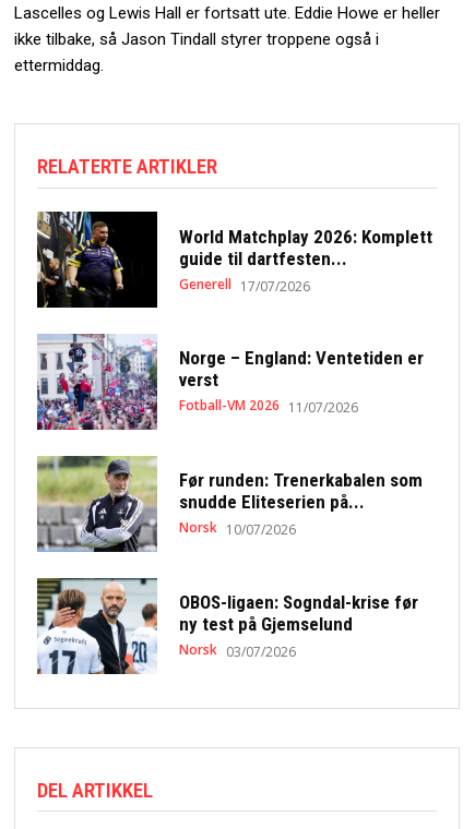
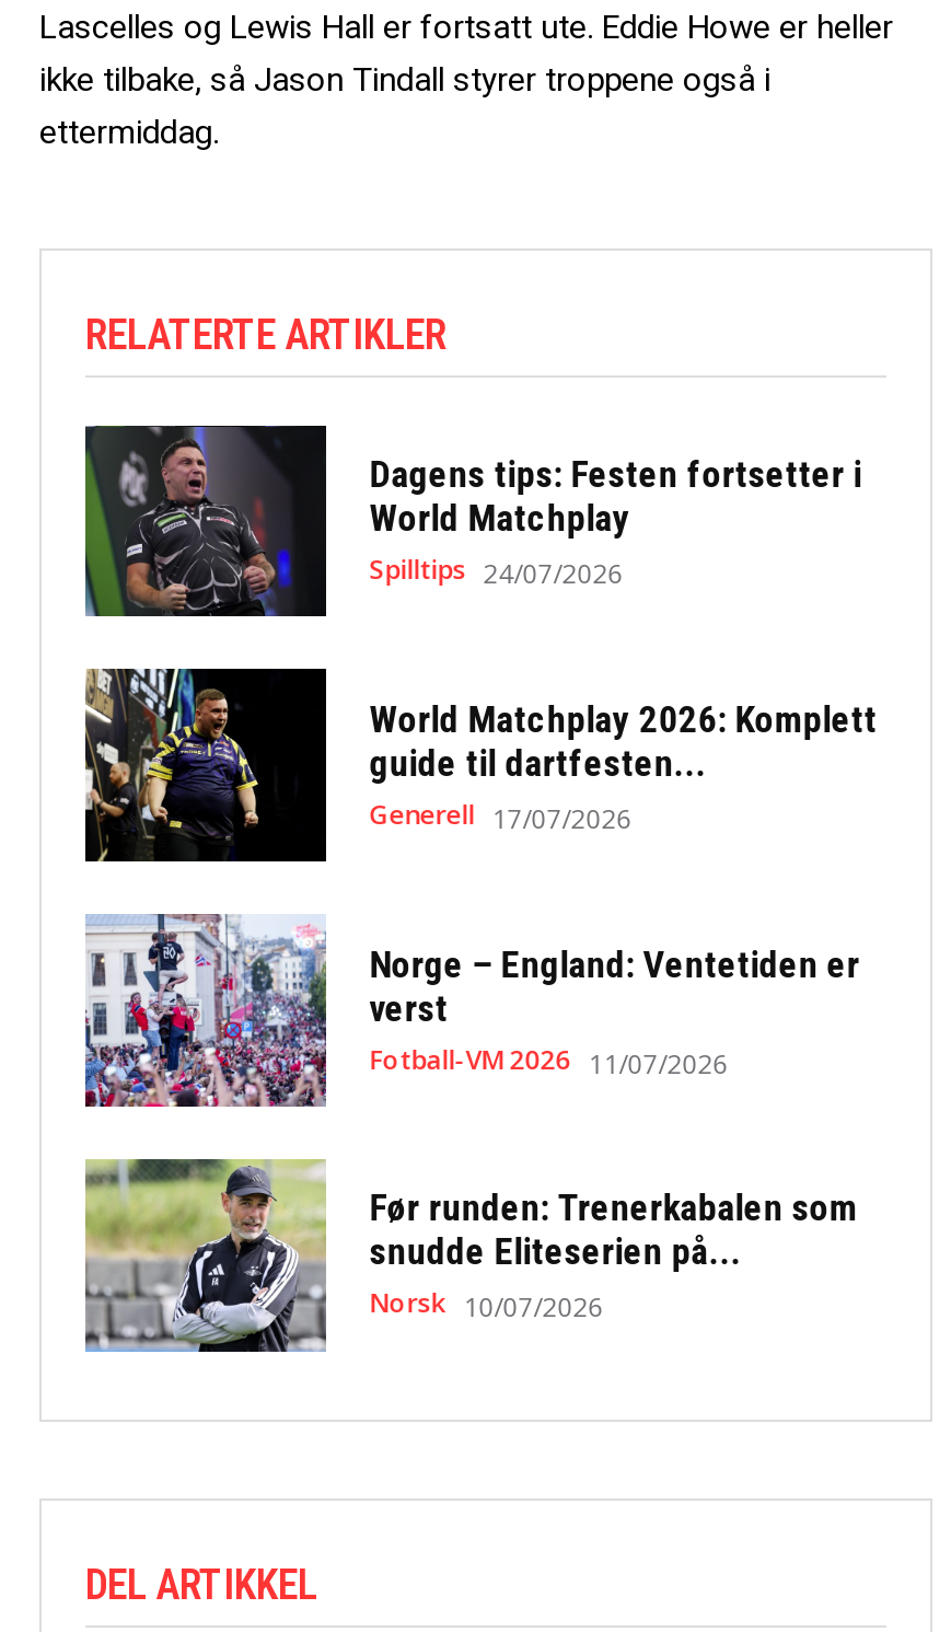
none -> [83,425,862,617] [image] | Dagens tips: Festen fortsetter i | World Matchplay | Spilltips 24/07/2026
moved [35,225,432,539] -> [81,697,877,1327]: [image] | World Matchplay 2026: Komplett | guide til dartfesten... | ... | snudde Eliteserien på... | Norsk 10/07/2026
[36,577,418,675] [image] | OBOS-ligaen: Sogndal-krise før | ny test på Gjemselund | Norsk 03/07/2026 -> none

